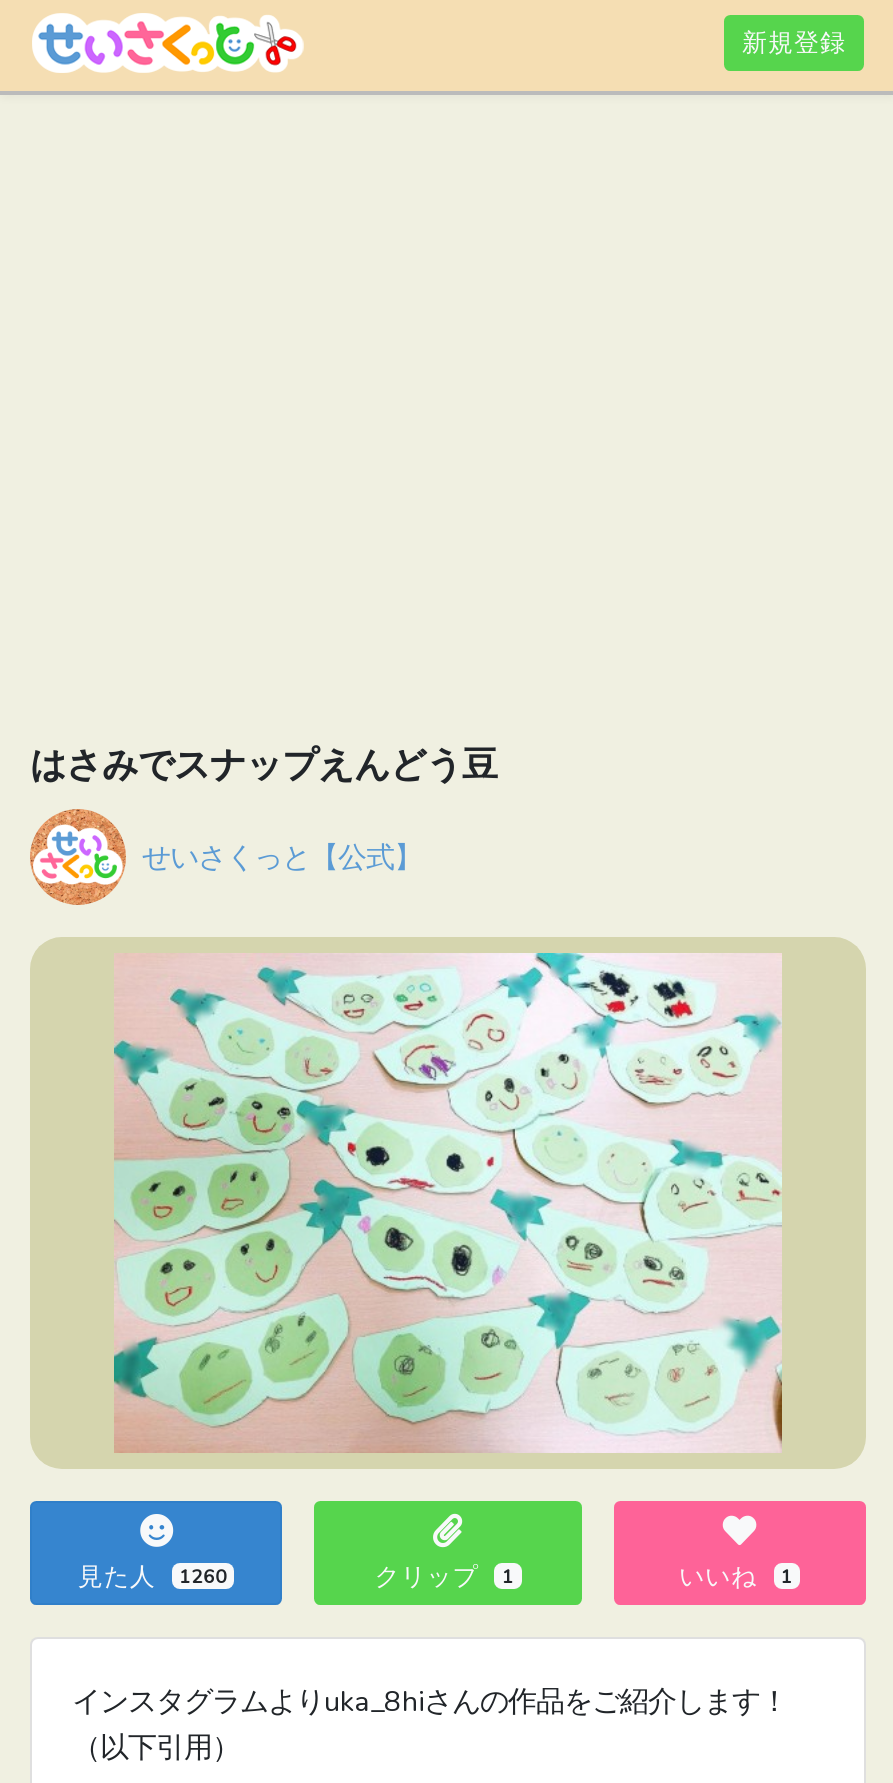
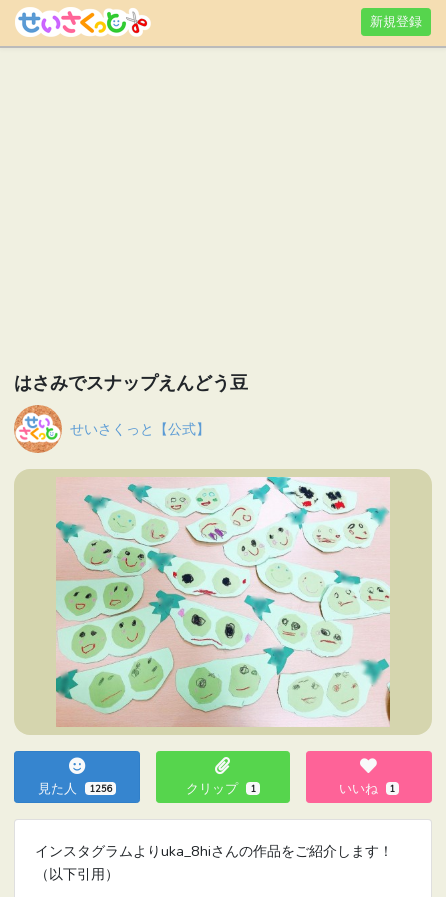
[78,1559,227,1593] 見た人 1260 -> [38,780,113,797] 見た人 1256

